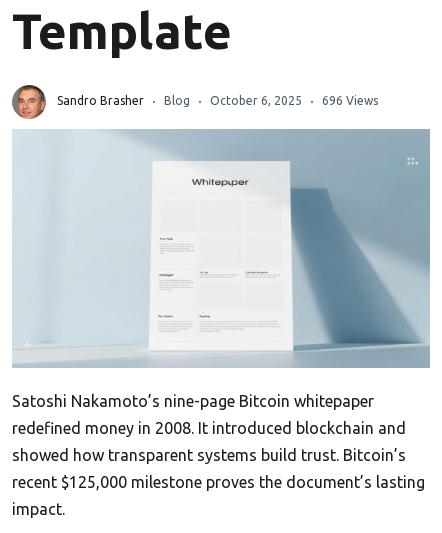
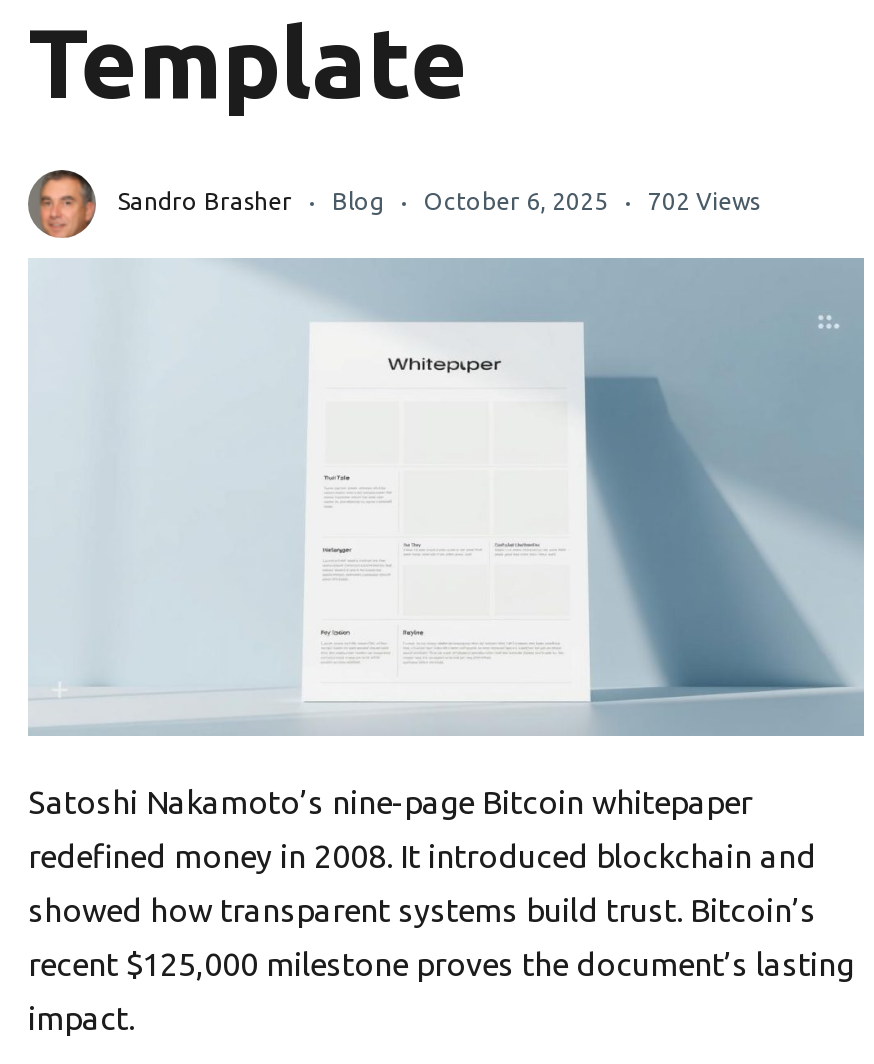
[57,94,378,107] Sandro Brasher Blog October 6, 2025 696 Views -> [118,188,760,214] Sandro Brasher Blog October 6, 2025 702 Views

